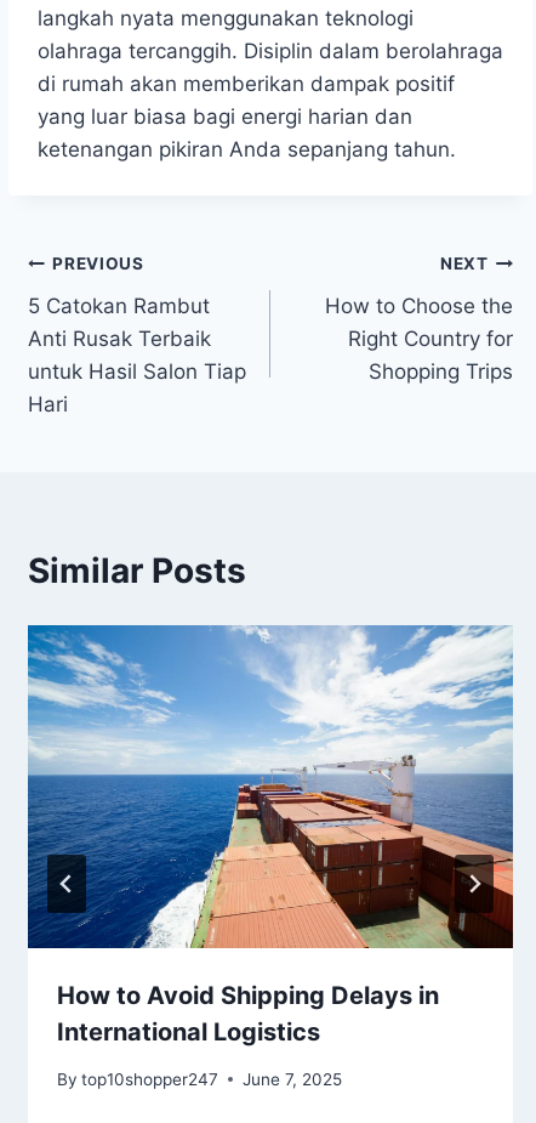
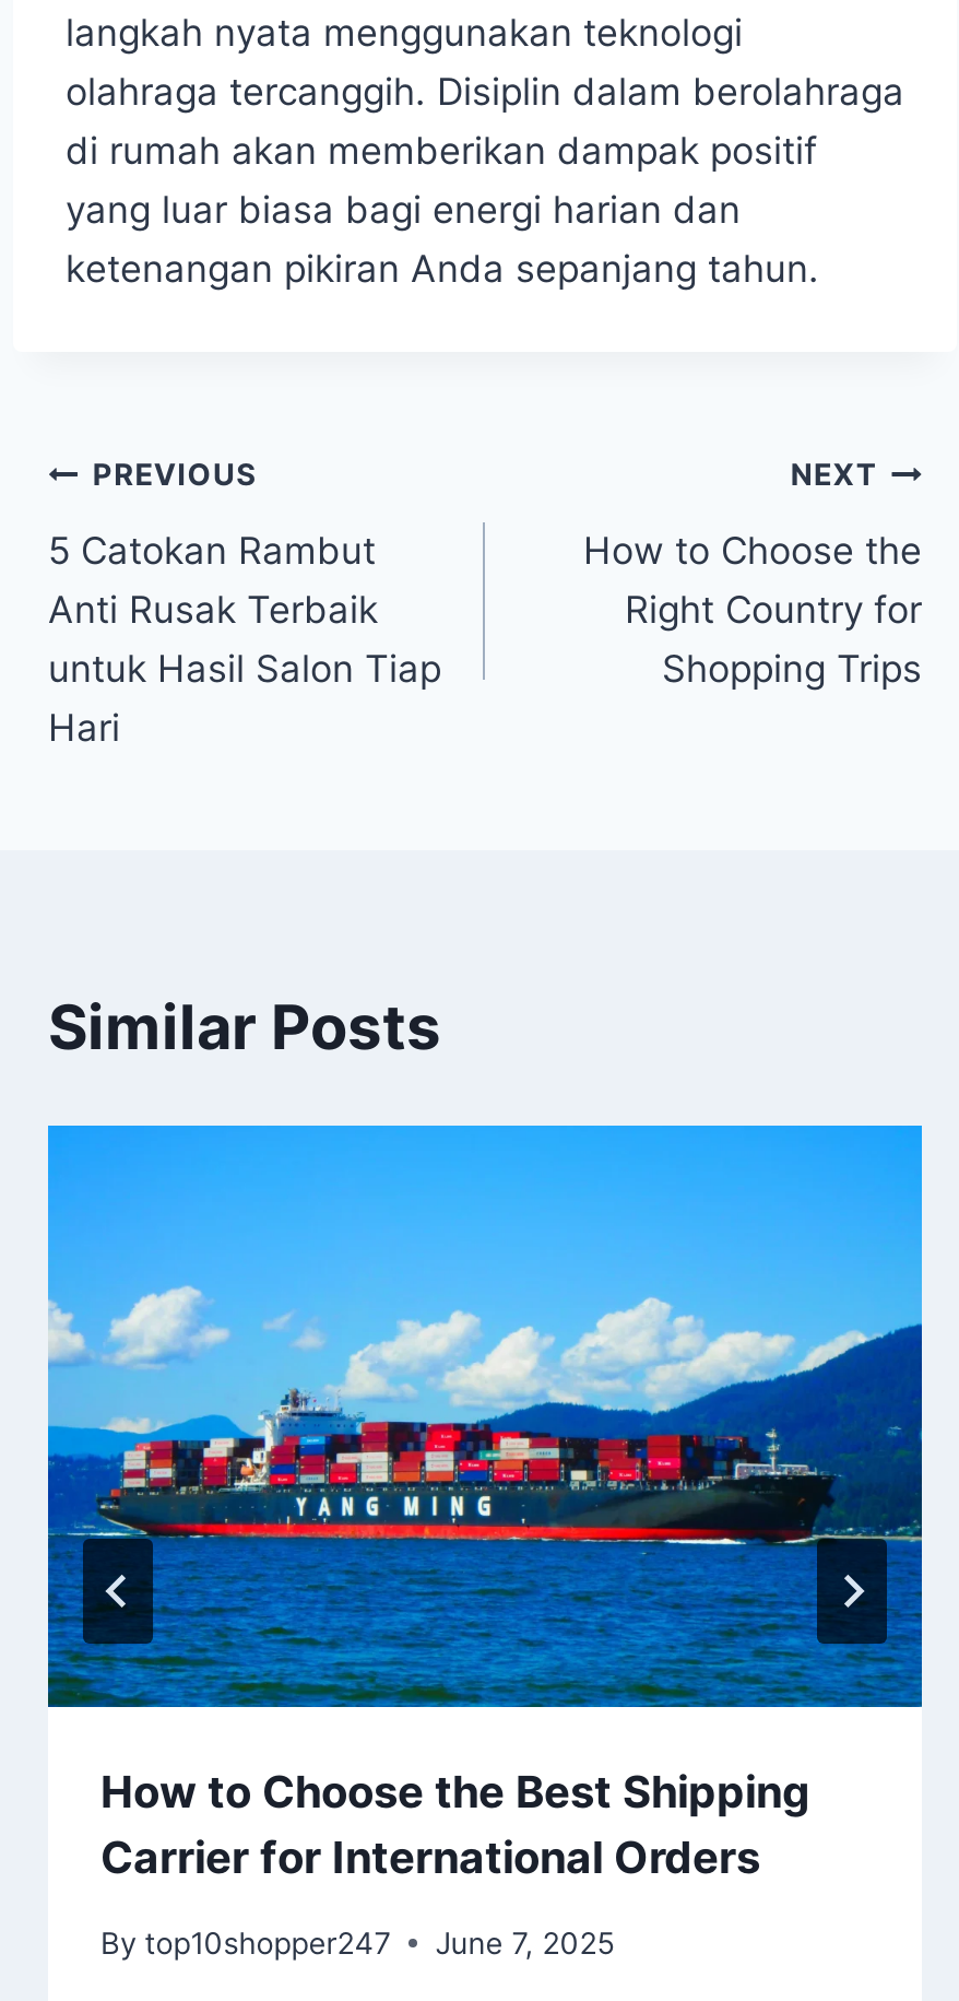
[28,625,514,1047] [image] | How to Avoid Shipping Delays in | International Logistics -> [46,1123,924,1885] [image] | How to Choose the Best Shipping | Carrier for International Orders

